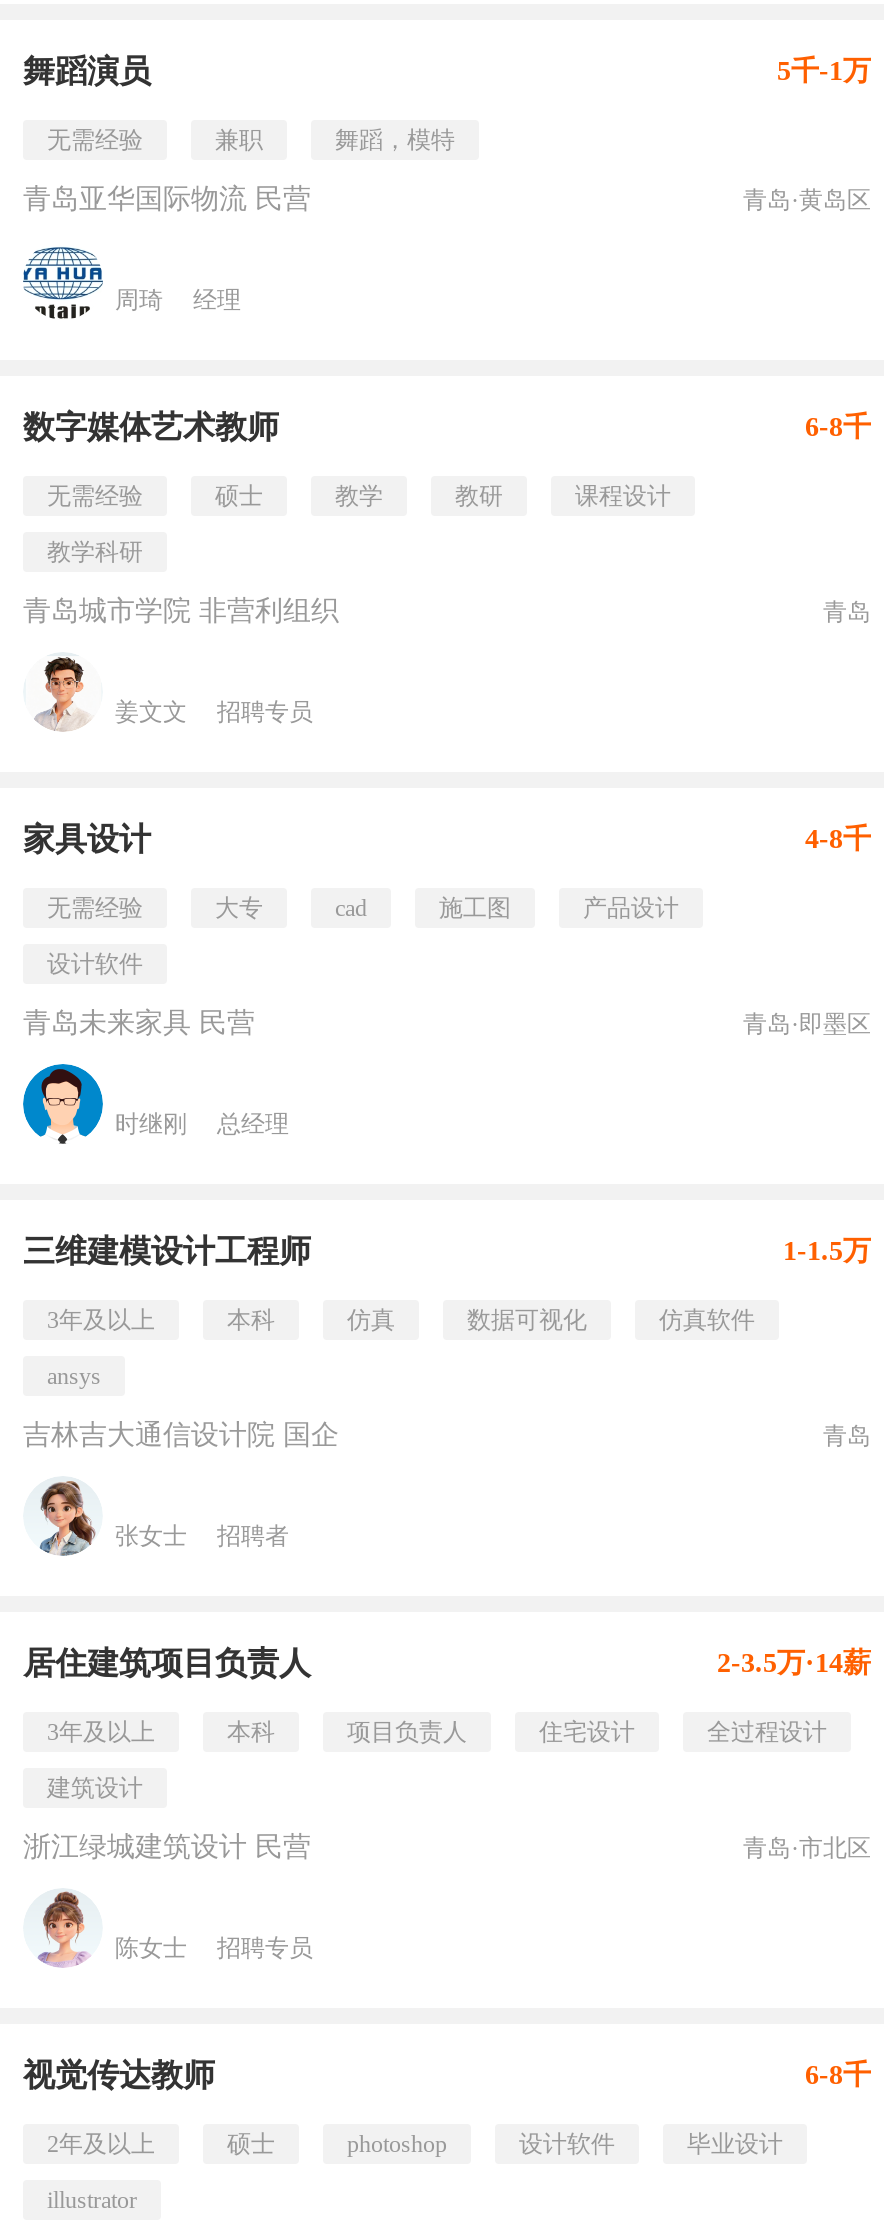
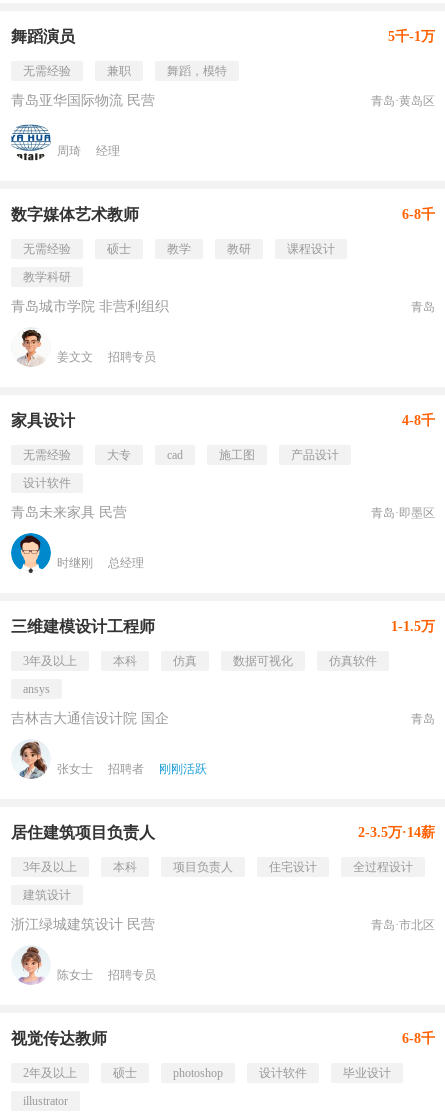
none -> [159,762,207,776] 刚刚活跃

